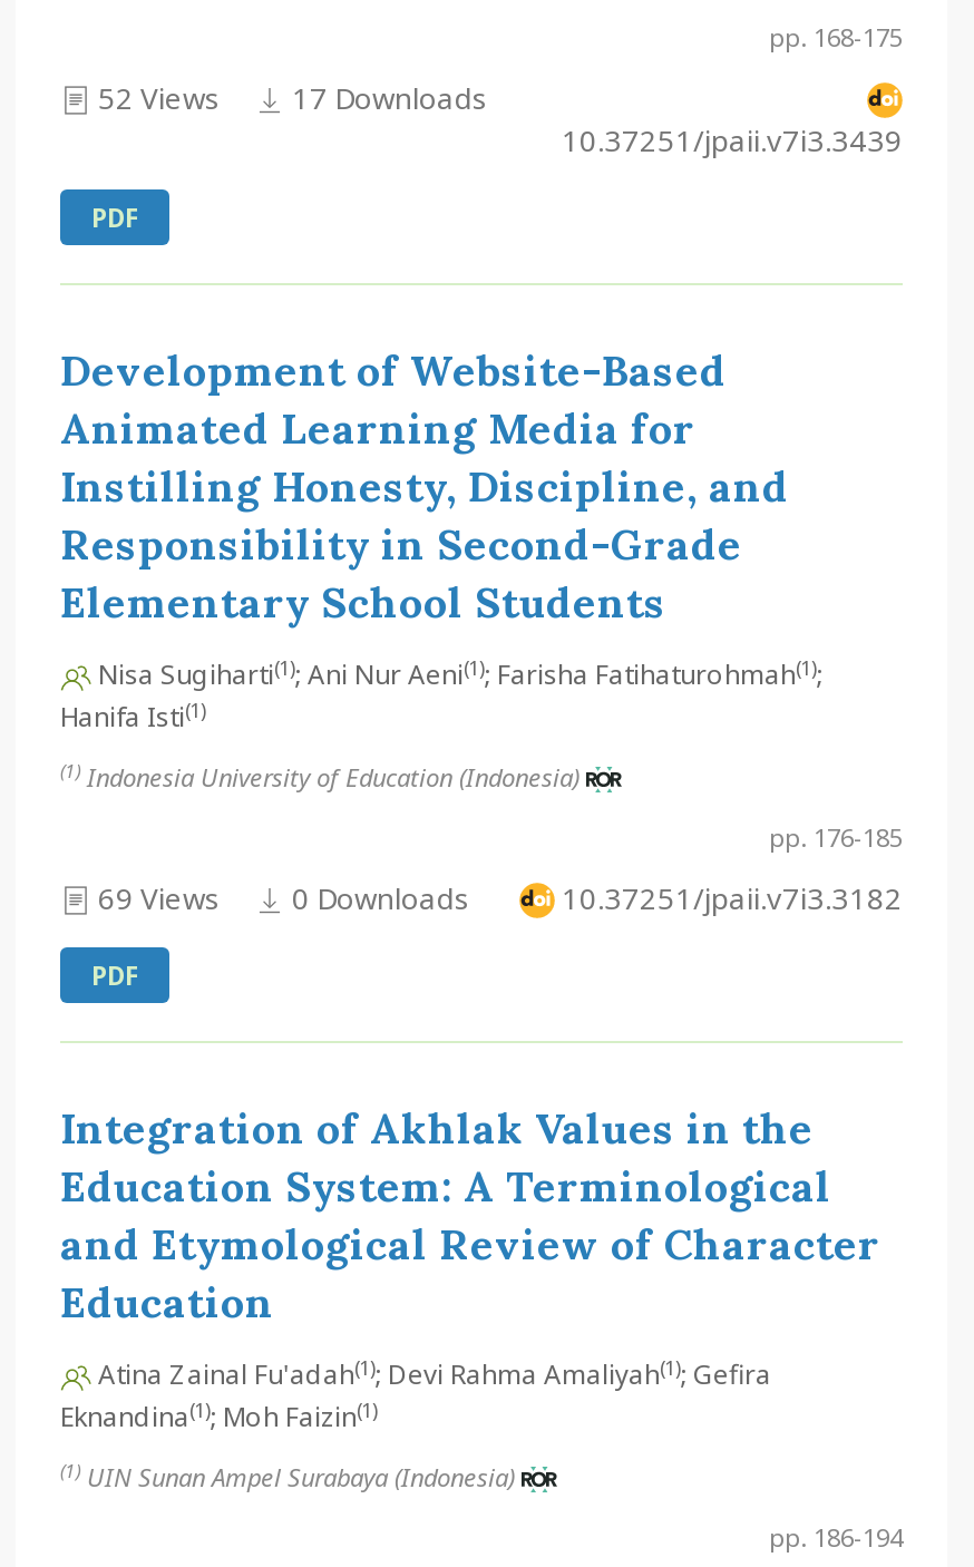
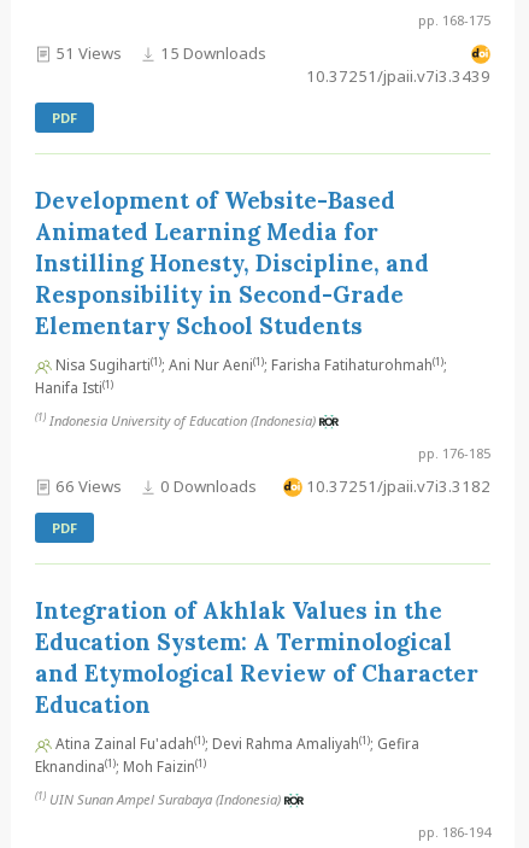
[91,78,221,118] 52 Views -> [52,42,122,64] 51 Views
[285,78,488,118] 17 Downloads -> [157,42,266,64] 15 Downloads
[91,878,470,918] 69 Views 0 Downloads -> [52,475,257,497] 66 Views 0 Downloads

